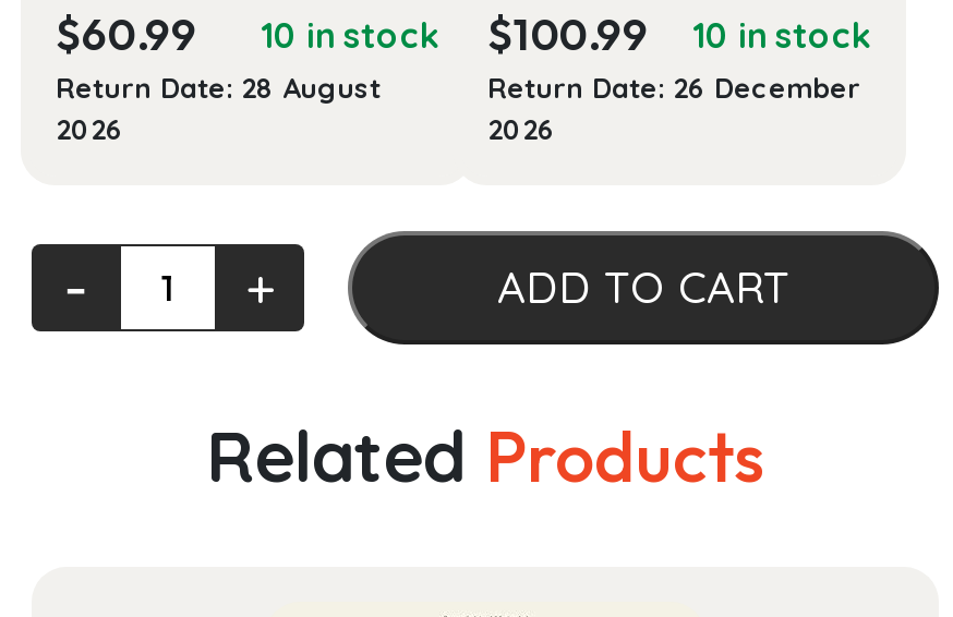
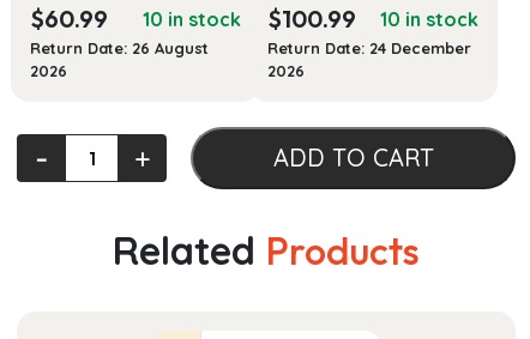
[56,70,381,105] Return Date: 28 August -> [30,38,209,57] Return Date: 26 August
[487,70,860,105] Return Date: 26 December -> [267,38,471,57] Return Date: 24 December

